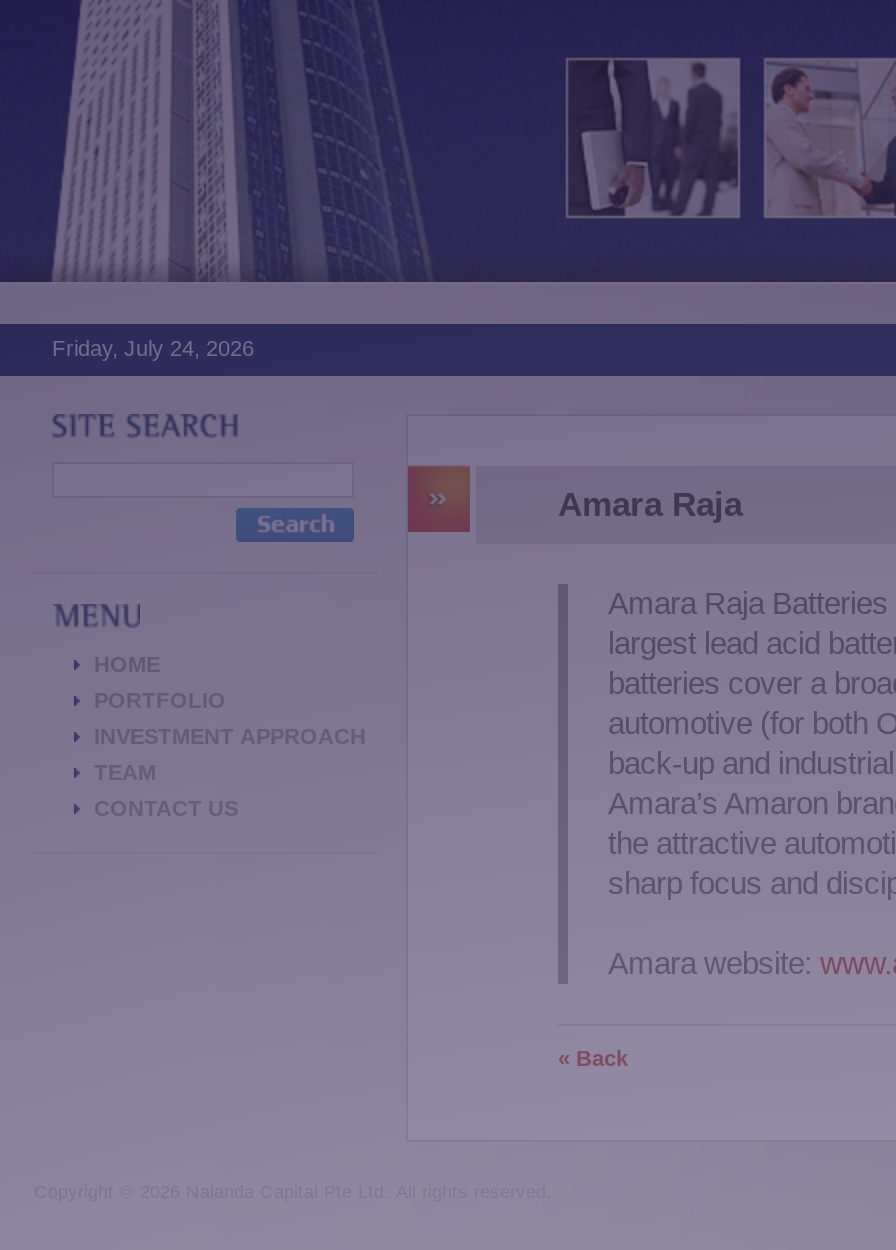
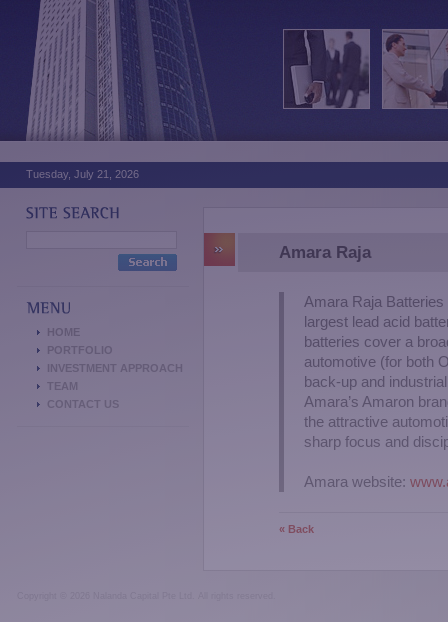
[52,336,254,360] Friday, July 24, 2026 -> [26,168,139,180] Tuesday, July 21, 2026

